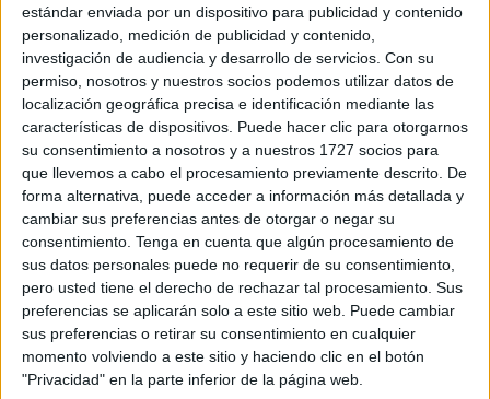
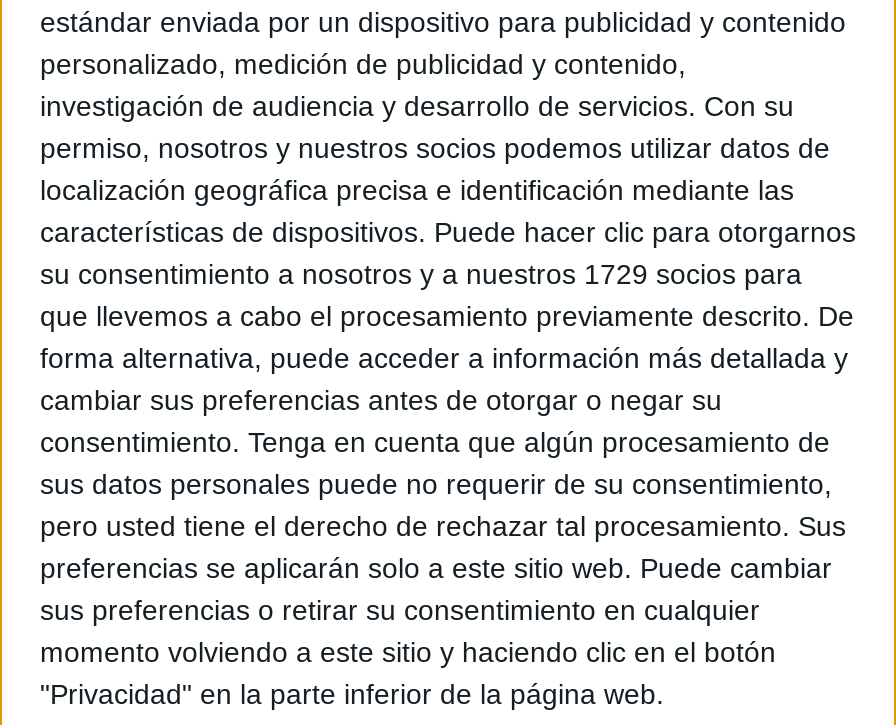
[22,141,439,159] su consentimiento a nosotros y a nuestros 1727 socios para -> [40,258,802,290] su consentimiento a nosotros y a nuestros 1729 socios para

